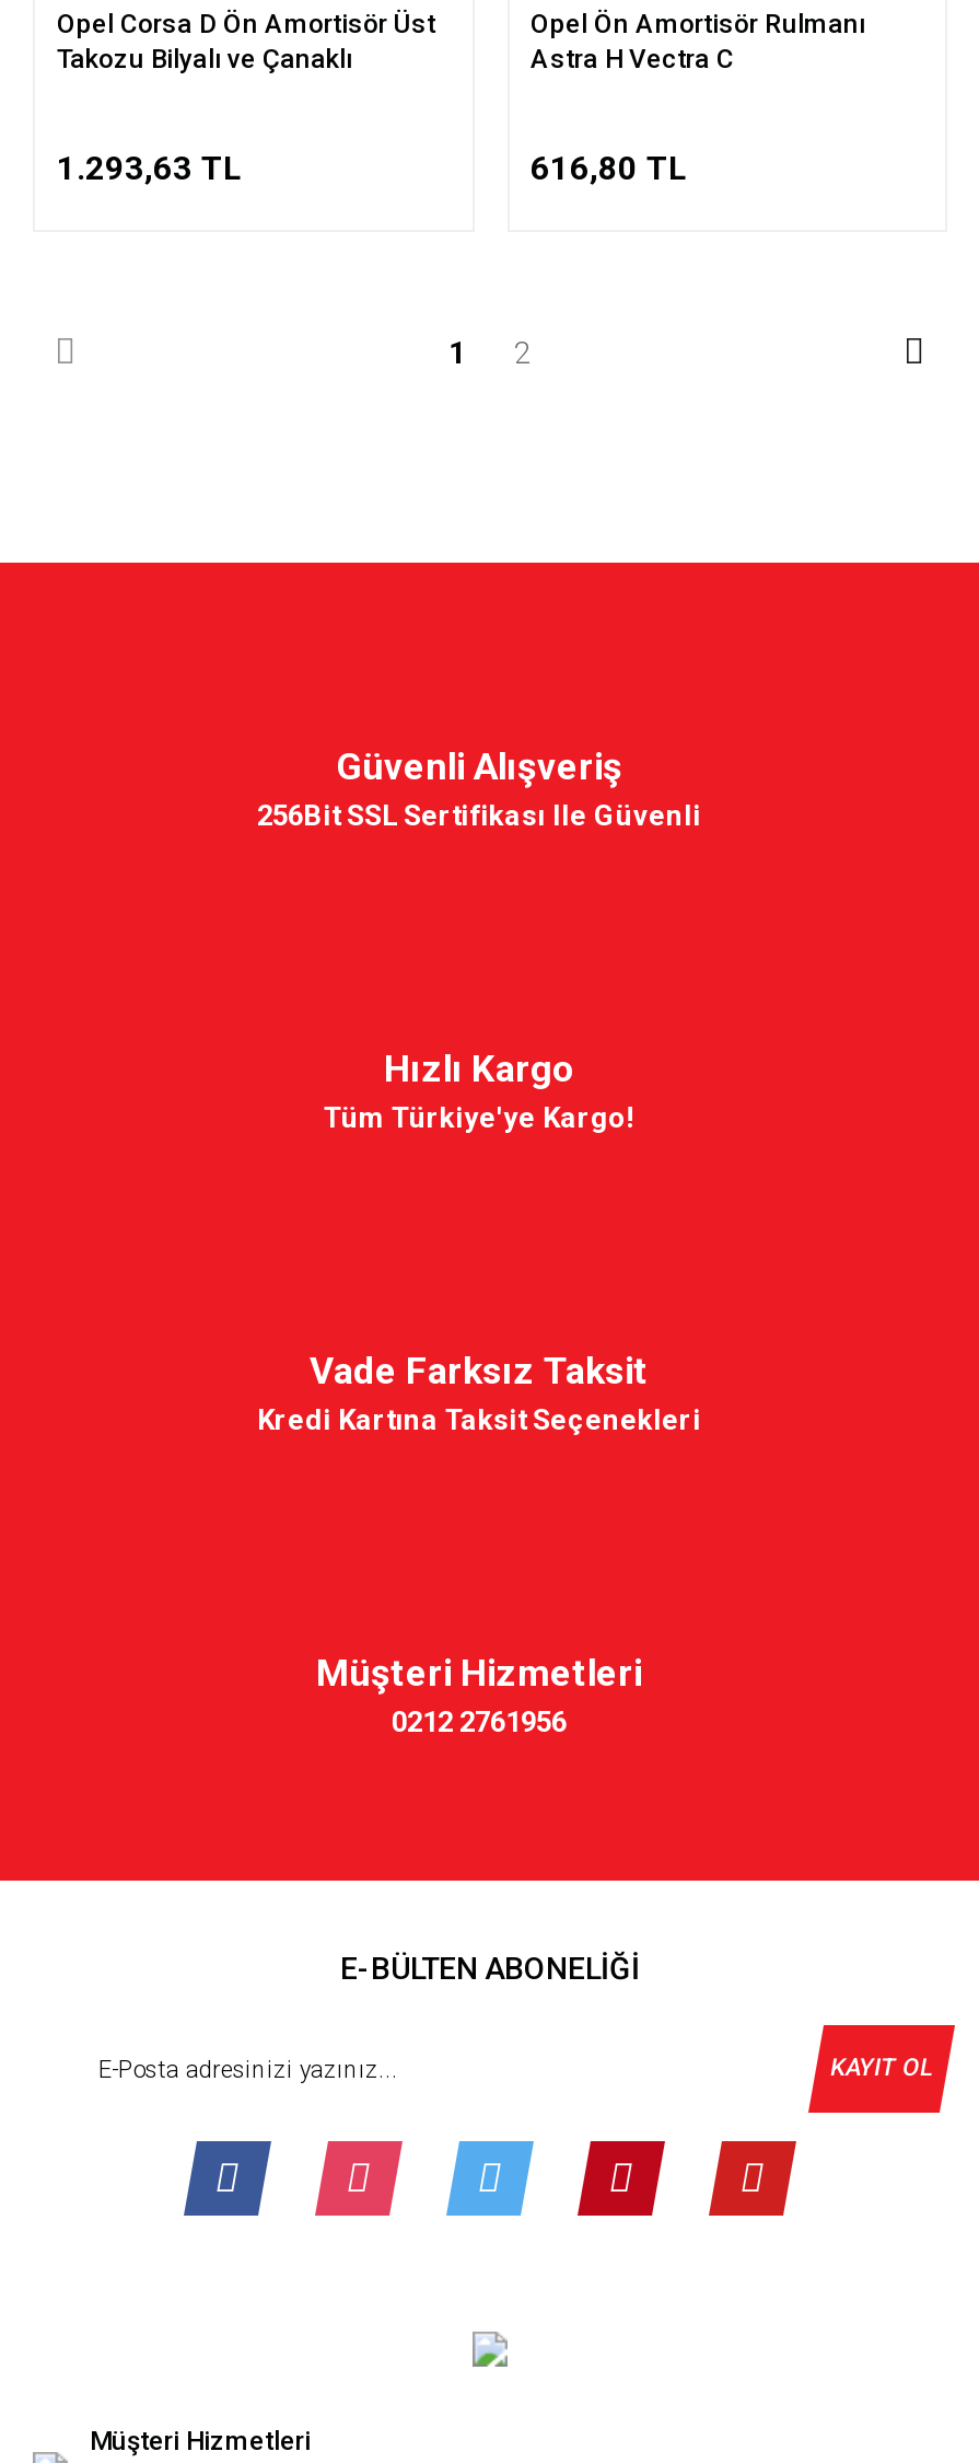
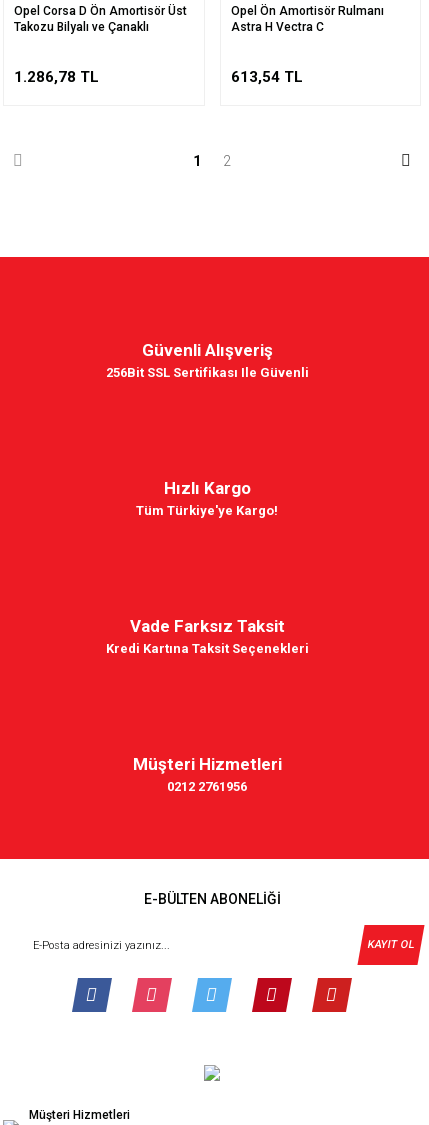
[57,149,243,188] 1.293,63 TL -> [14,68,99,86] 1.286,78 TL
[531,149,688,188] 616,80 TL -> [230,68,302,86] 613,54 TL

